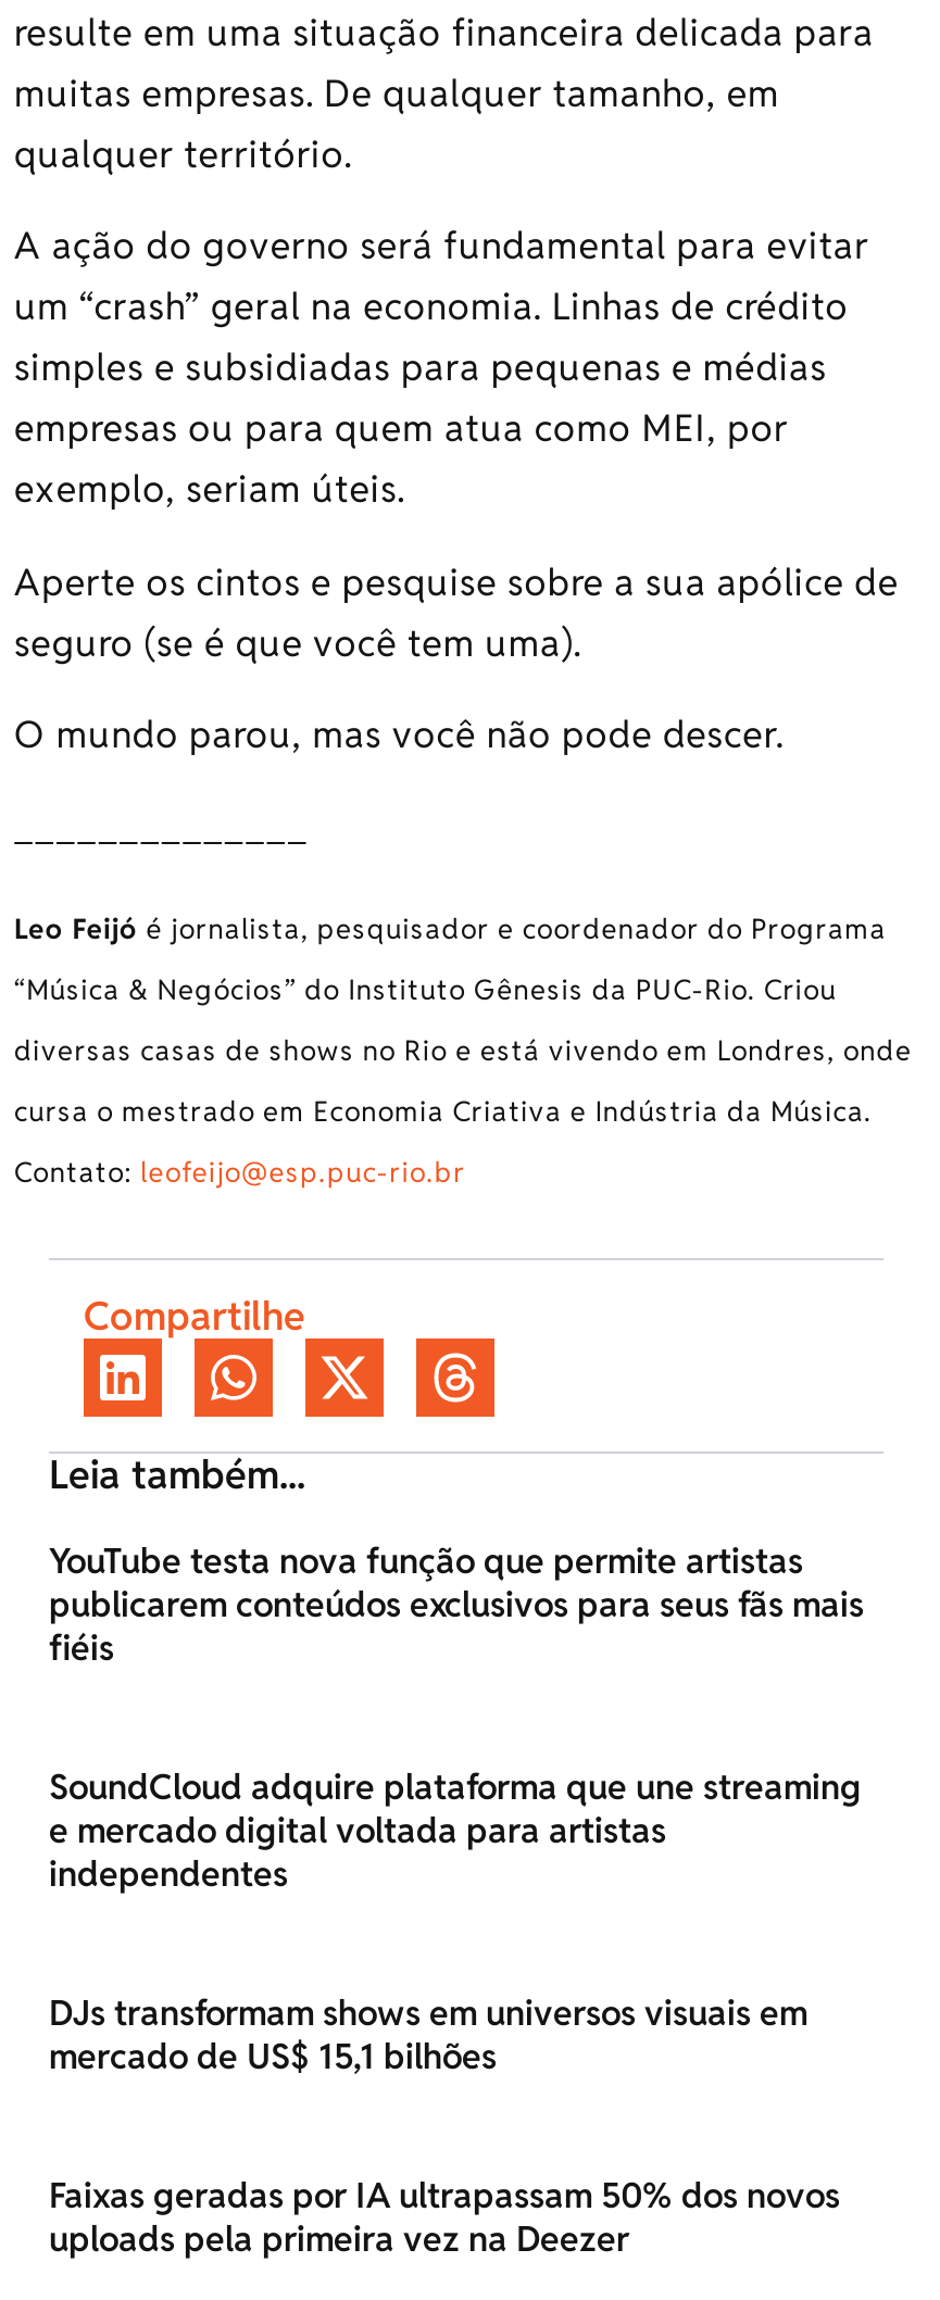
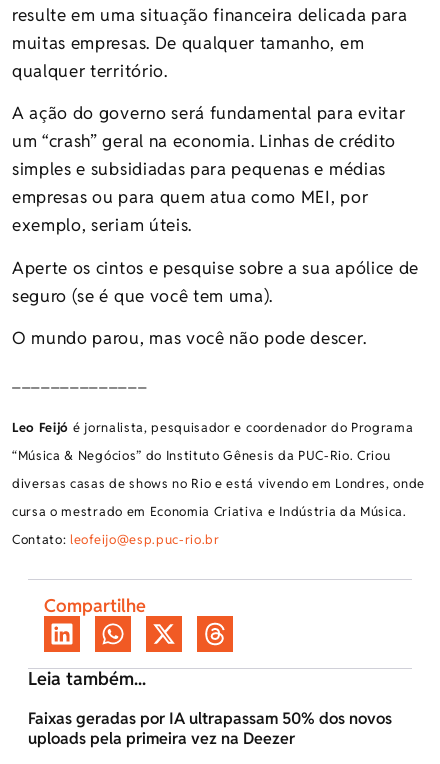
[49,1539,864,2080] YouTube testa nova função que permite artistas | publicarem conteúdos exclusivos para seus fãs mais | fiéis | SoundCloud adquire plataforma que une streaming | e mercado digital voltada para artistas | independentes | DJs transformam shows em universos visuais em | mercado de US$ 15,1 bilhões -> none

